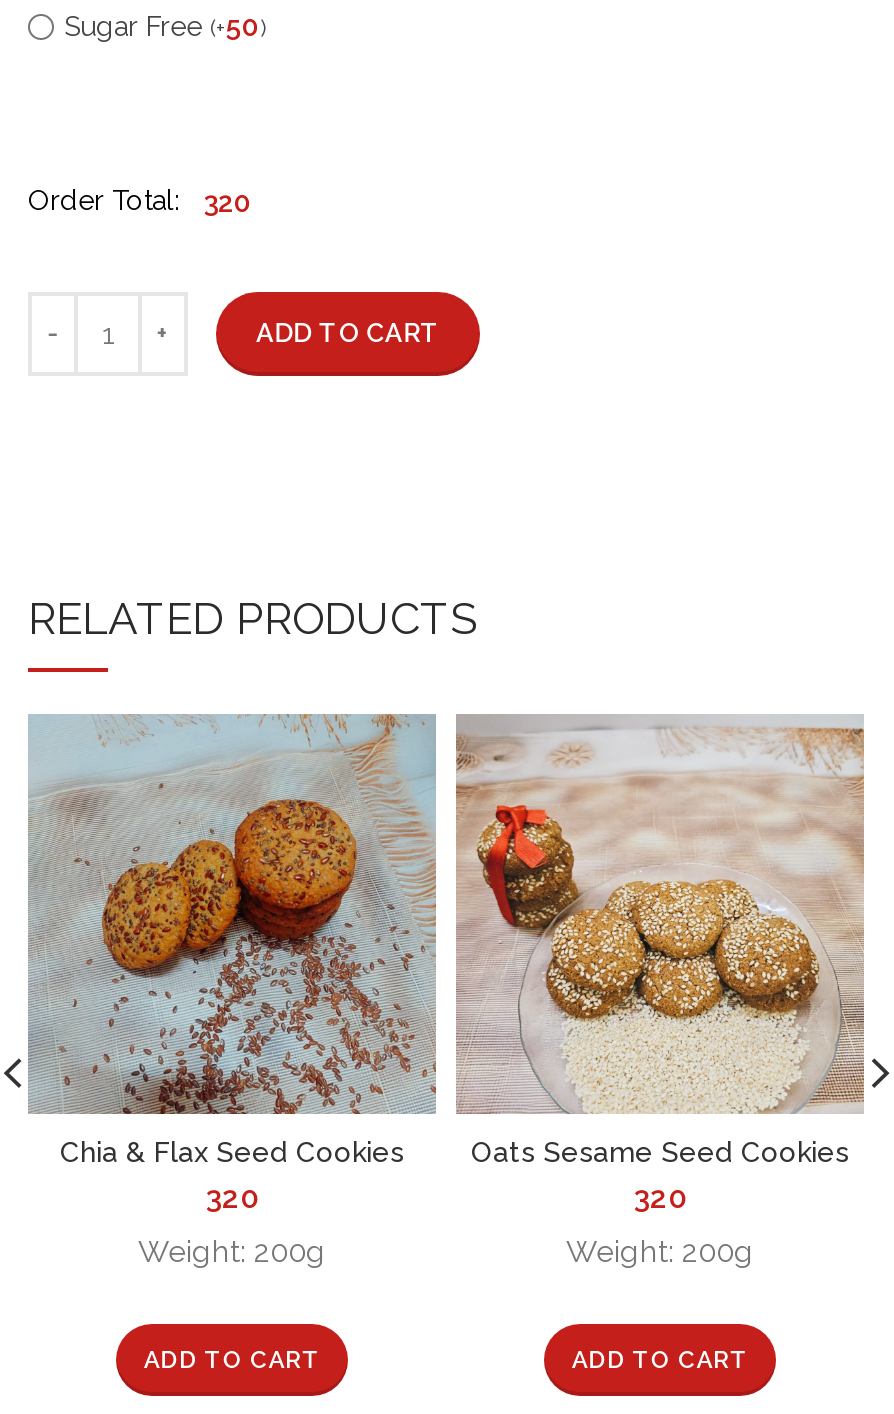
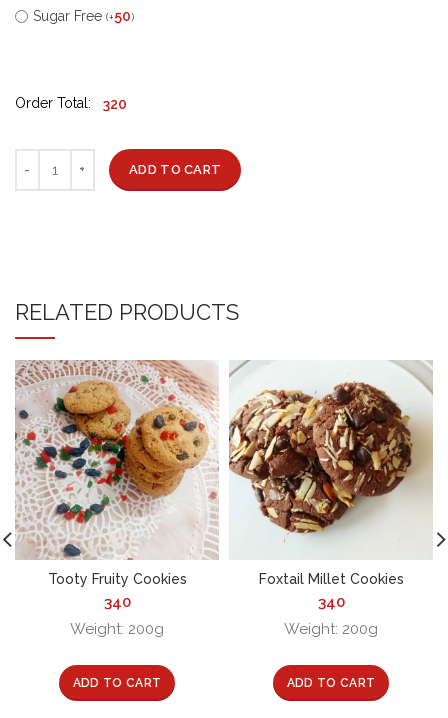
[28,714,436,1216] [image] | Chia & Flax Seed Cookies | 320 -> [15,360,218,611] [image] | Tooty Fruity Cookies | 340
[454,714,864,1216] [image] | Oats Sesame Seed Cookies | 320 -> [229,361,432,611] [image] | Foxtail Millet Cookies | 340

